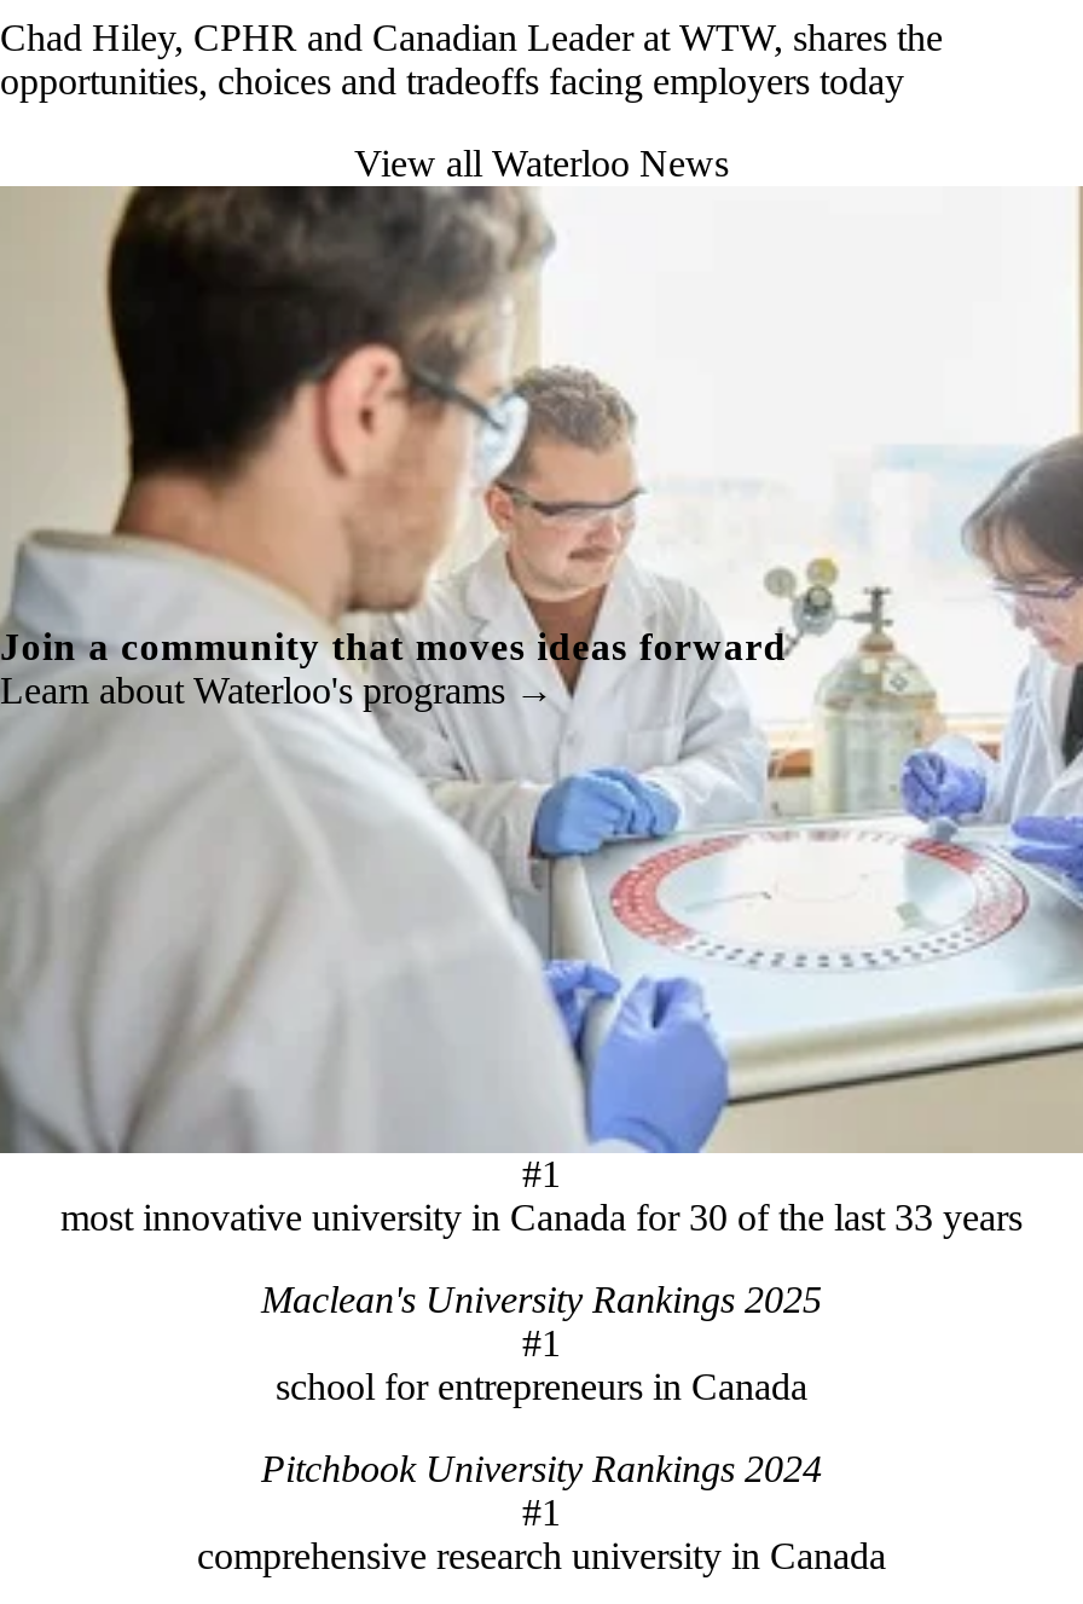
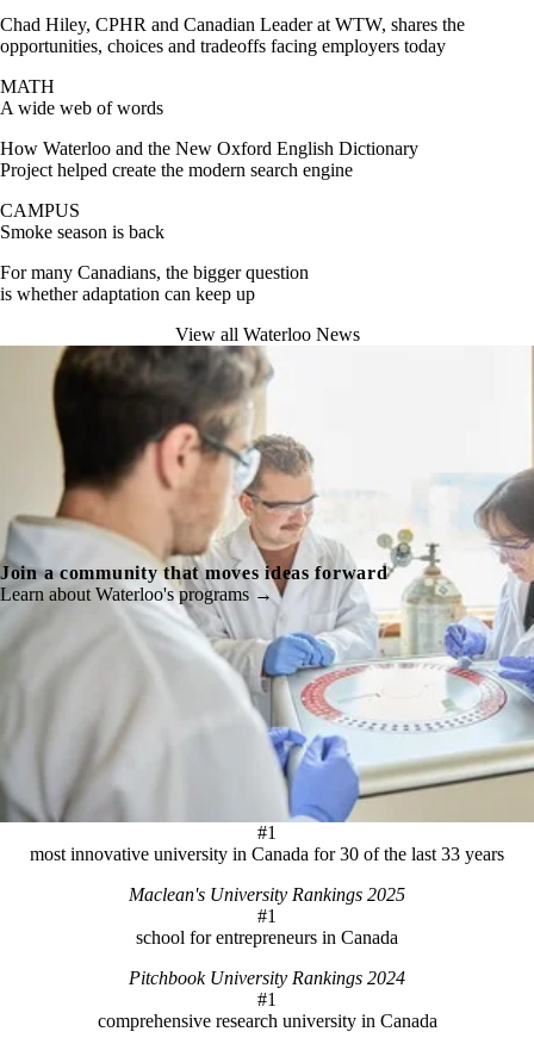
none -> [0,76,418,304] MATH | A wide web of words | How Waterloo and the New Oxford English Dictionary | Project helped create the modern search engine | CAMPUS | Smoke season is back | For many Canadians, the bigger question | is whether adaptation can keep up

